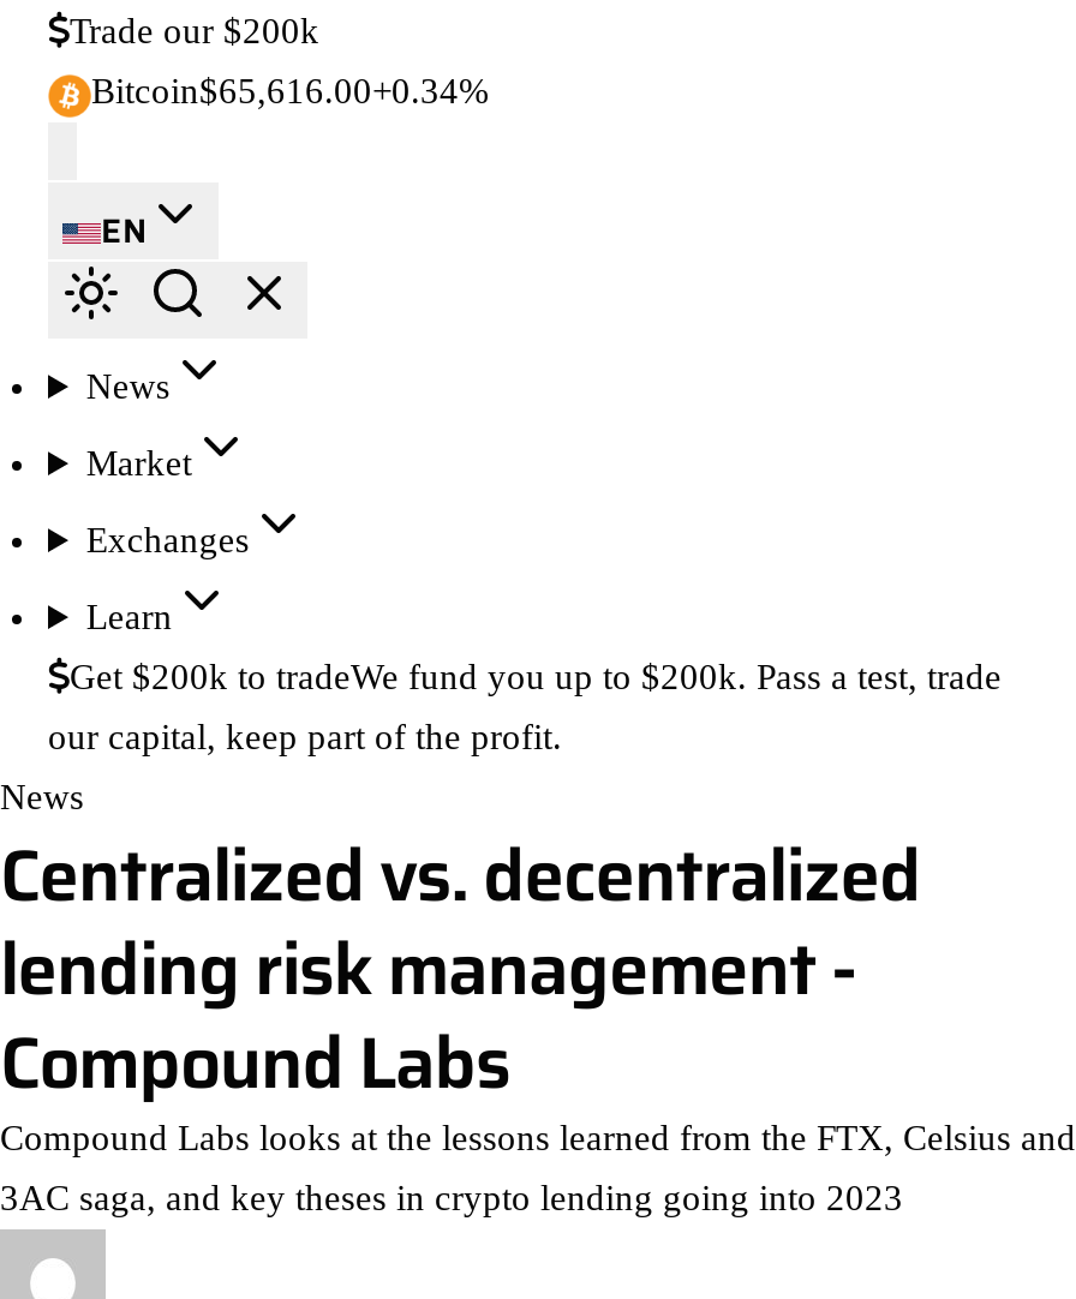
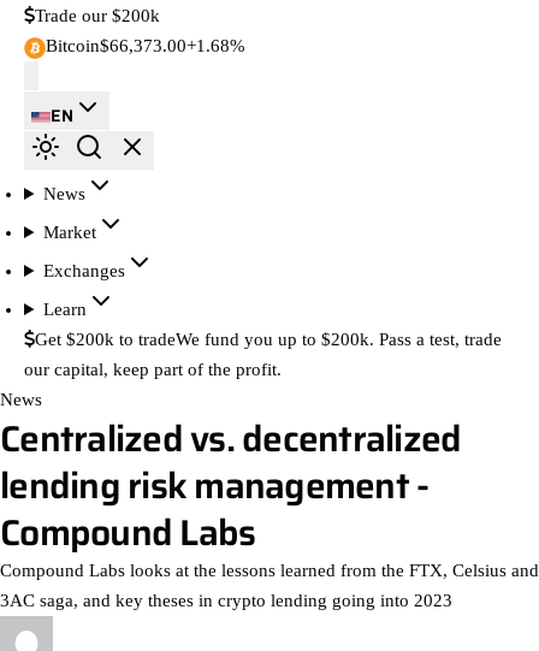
[91,72,490,110] Bitcoin$65,616.00+0.34% -> [46,36,245,55] Bitcoin$66,373.00+1.68%

